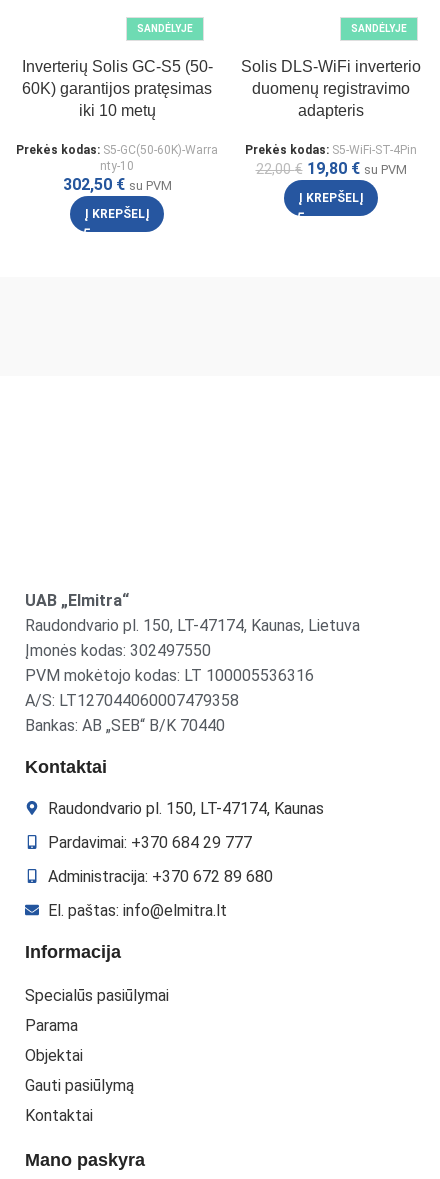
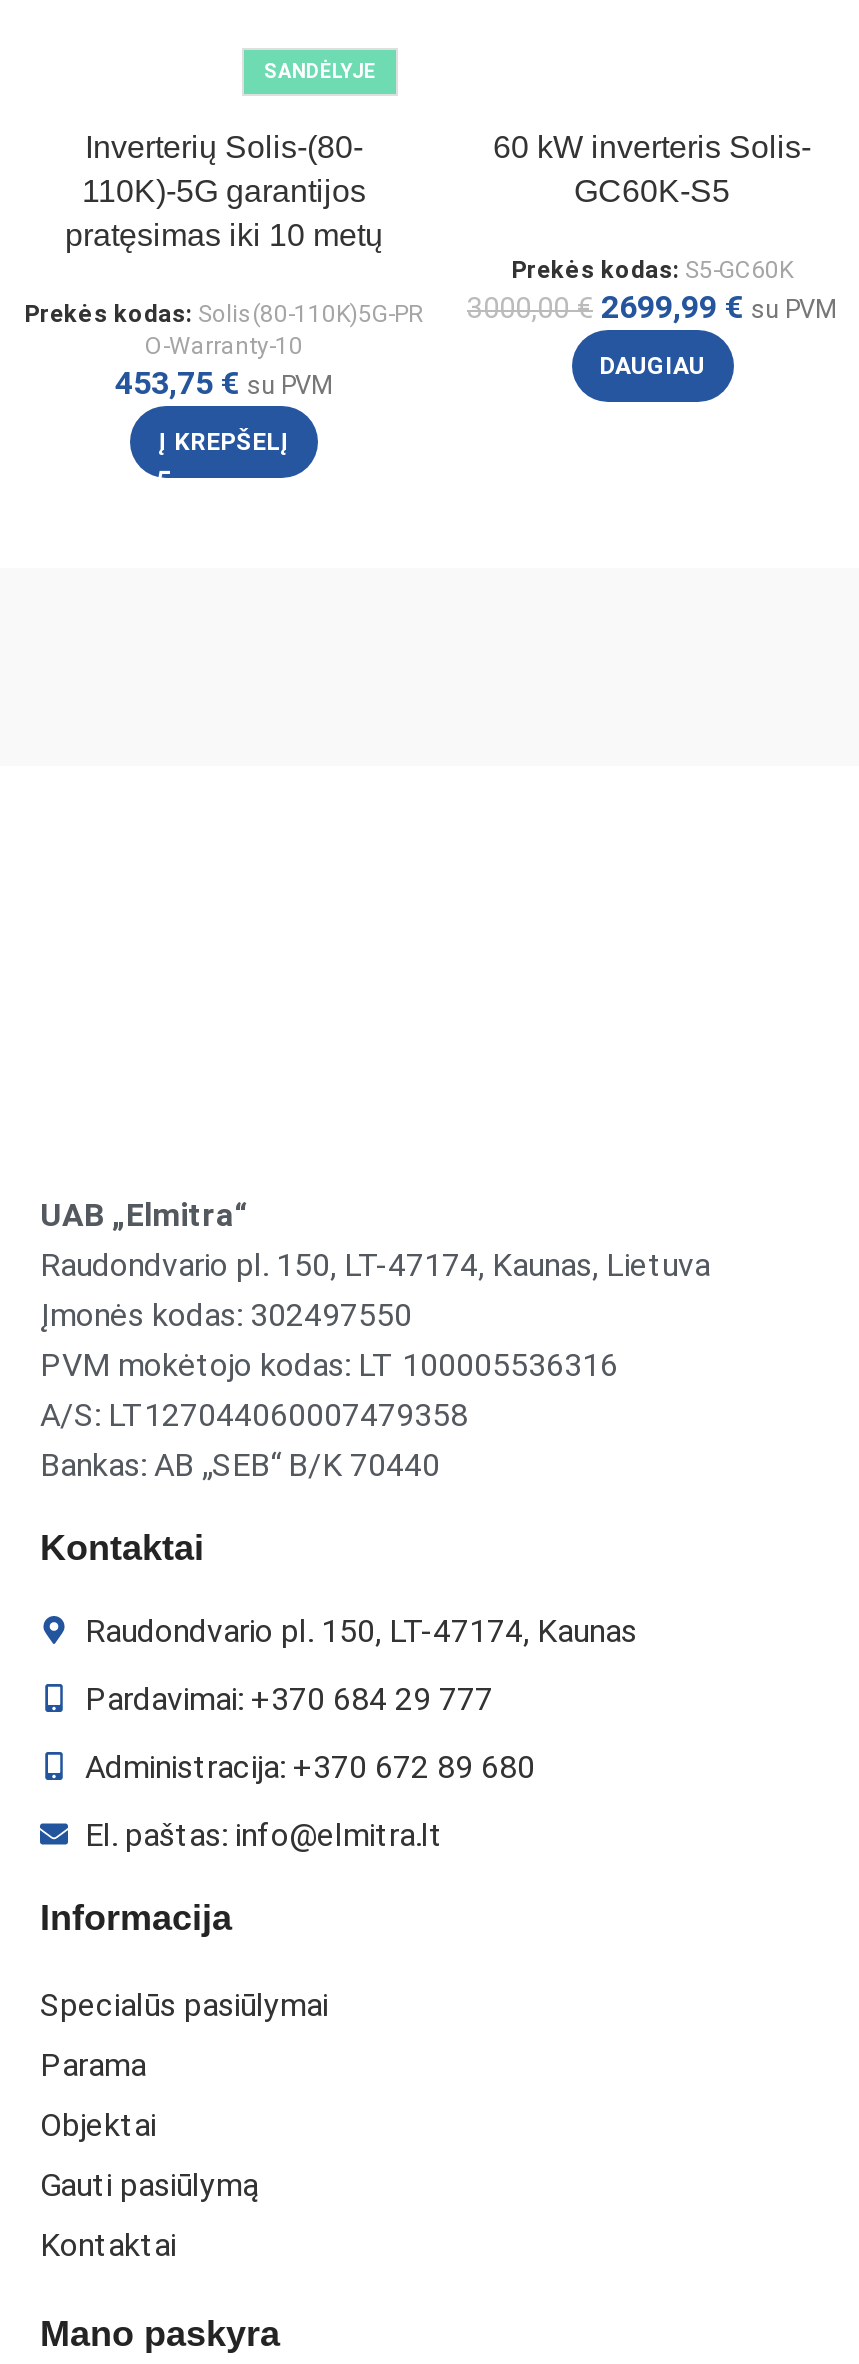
[241,23,421,205] SANDĖLYJE | Solis DLS-WiFi inverterio | duomenų registravimo | adapteris | Prekės kodas: S5-WiFi-ST-4Pin | 22,00€ 19,80 € su PVM | Į KREPŠELĮ -> [467,130,837,380] 60 kW inverteris Solis- | GC60K-S5 | Prekės kodas: S5-GC60K | 3000,00€ 2699,99 € su PVM | DAUGIAU
[21,58,212,119] Inverterių Solis GC-S5 (50- | 60K) garantijos pratęsimas | iki 10 metų -> [65,130,383,252] Inverterių Solis-(80- | 110K)-5G garantijos | pratęsimas iki 10 metų
[16,143,218,194] Prekės kodas: S5-GC(50-60K)-Warra | nty-10 | 302,50 € su PVM -> [24,300,424,402] Prekės kodas: Solis(80-110K)5G-PR | O-Warranty-10 | 453,75 € su PVM

